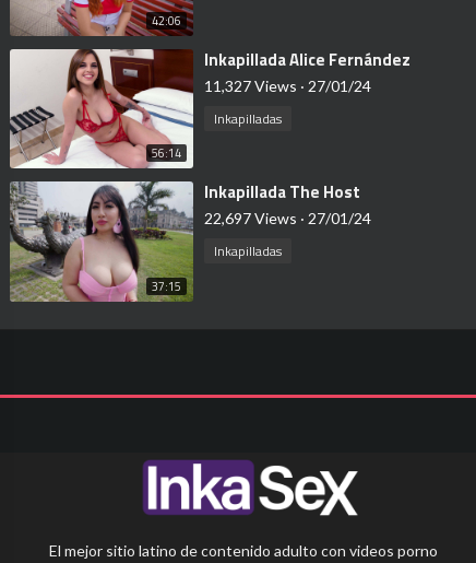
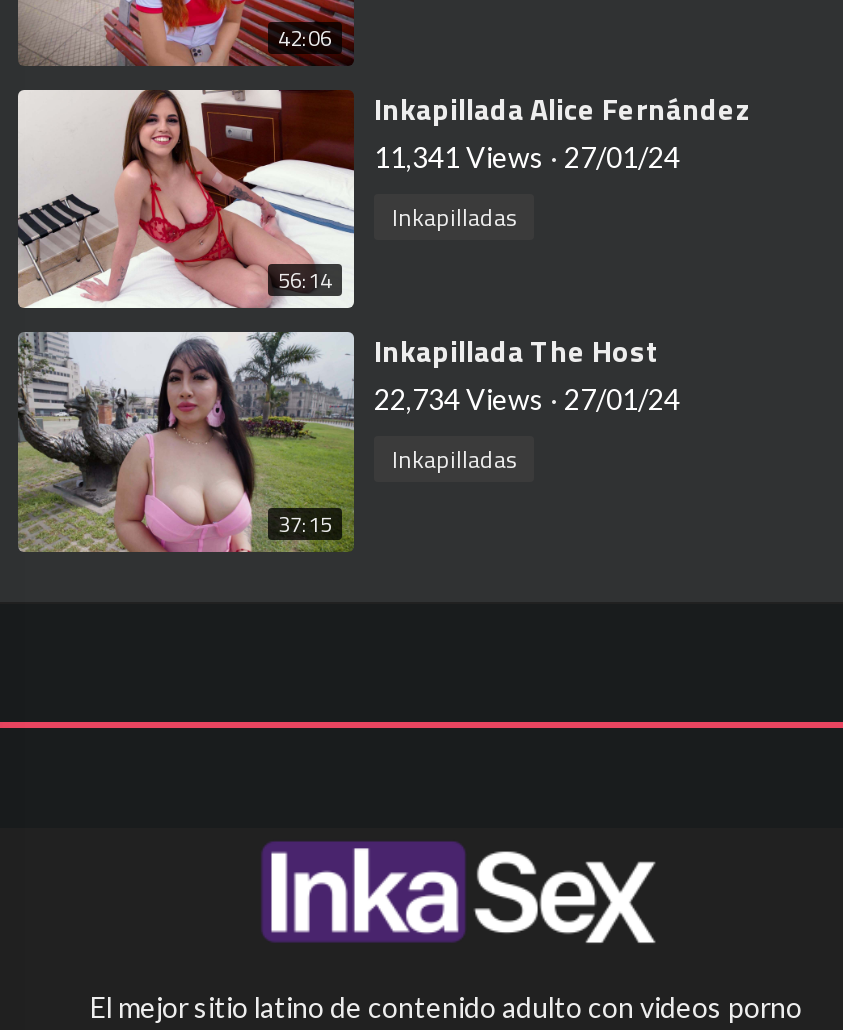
[204,77,371,95] 11,327 Views · 27/01/24 -> [374,140,680,174] 11,341 Views · 27/01/24
[204,209,371,228] 22,697 Views · 27/01/24 -> [374,383,680,417] 22,734 Views · 27/01/24

